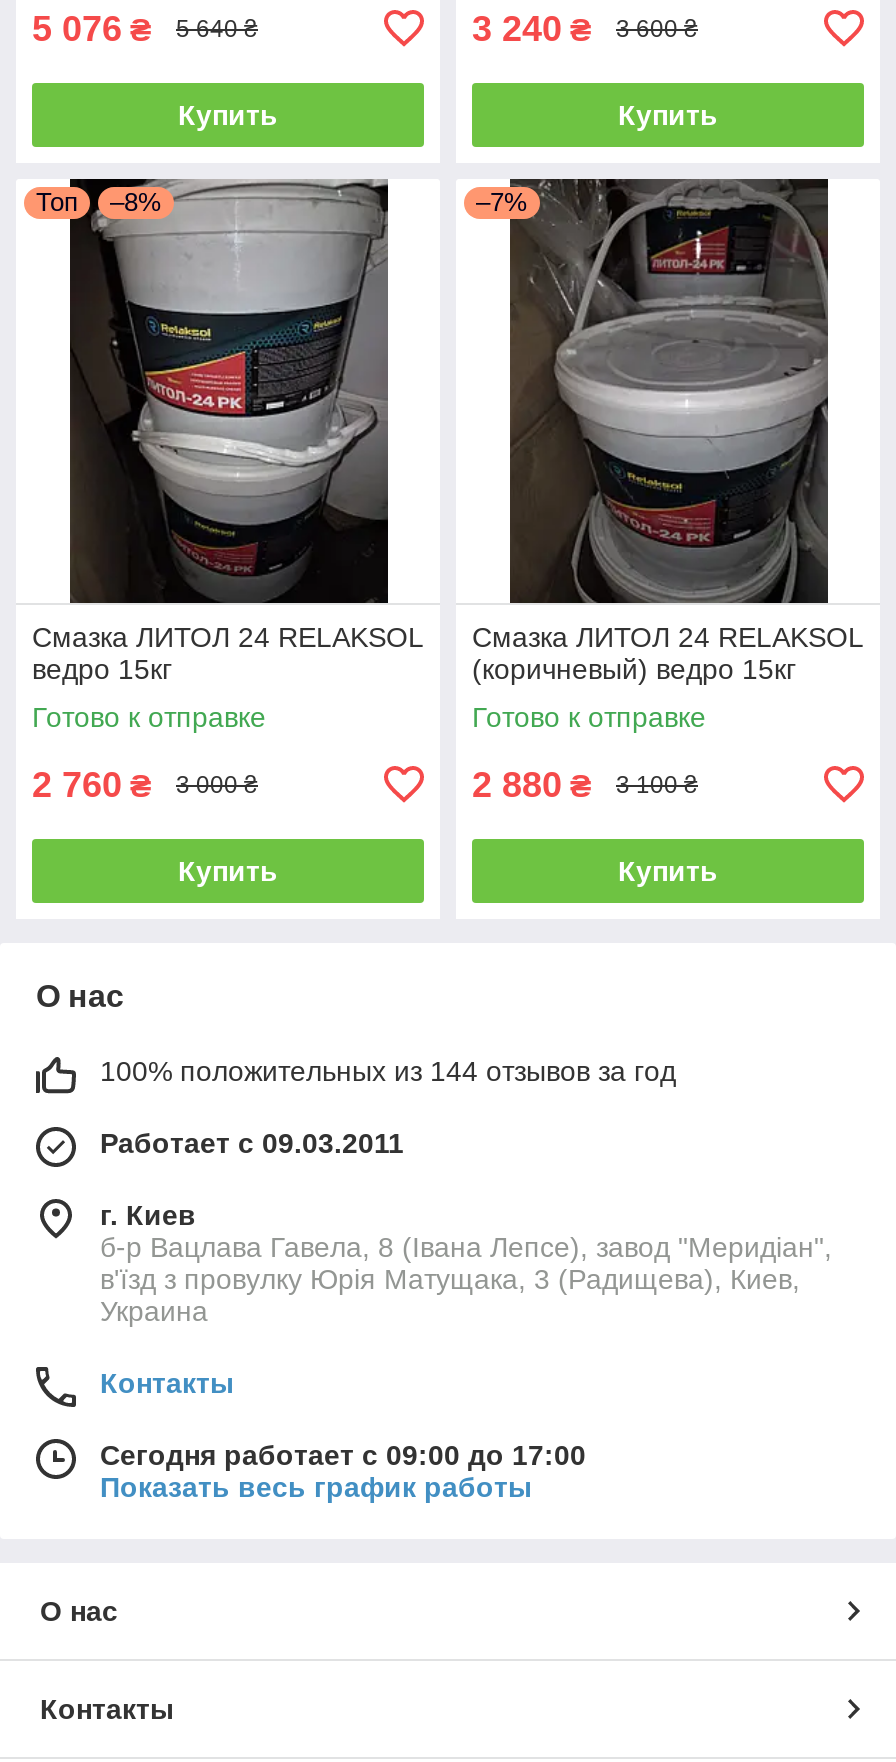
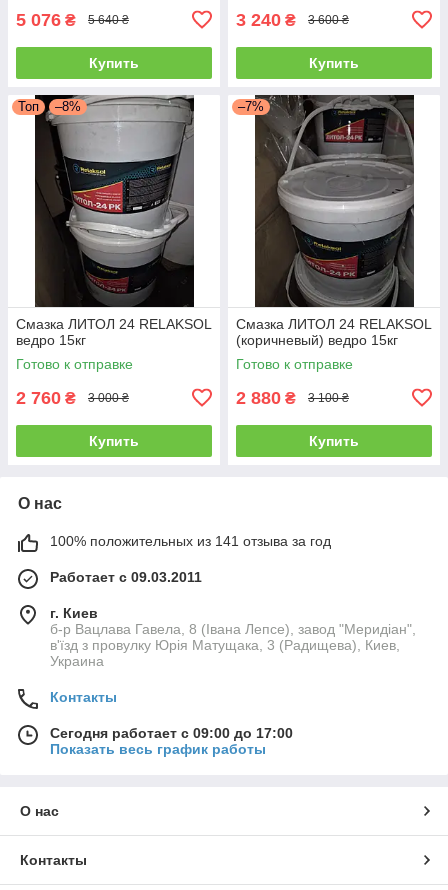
[100,1055,676,1087] 100% положительных из 144 отзывов за год -> [50,533,331,549] 100% положительных из 141 отзыва за год

